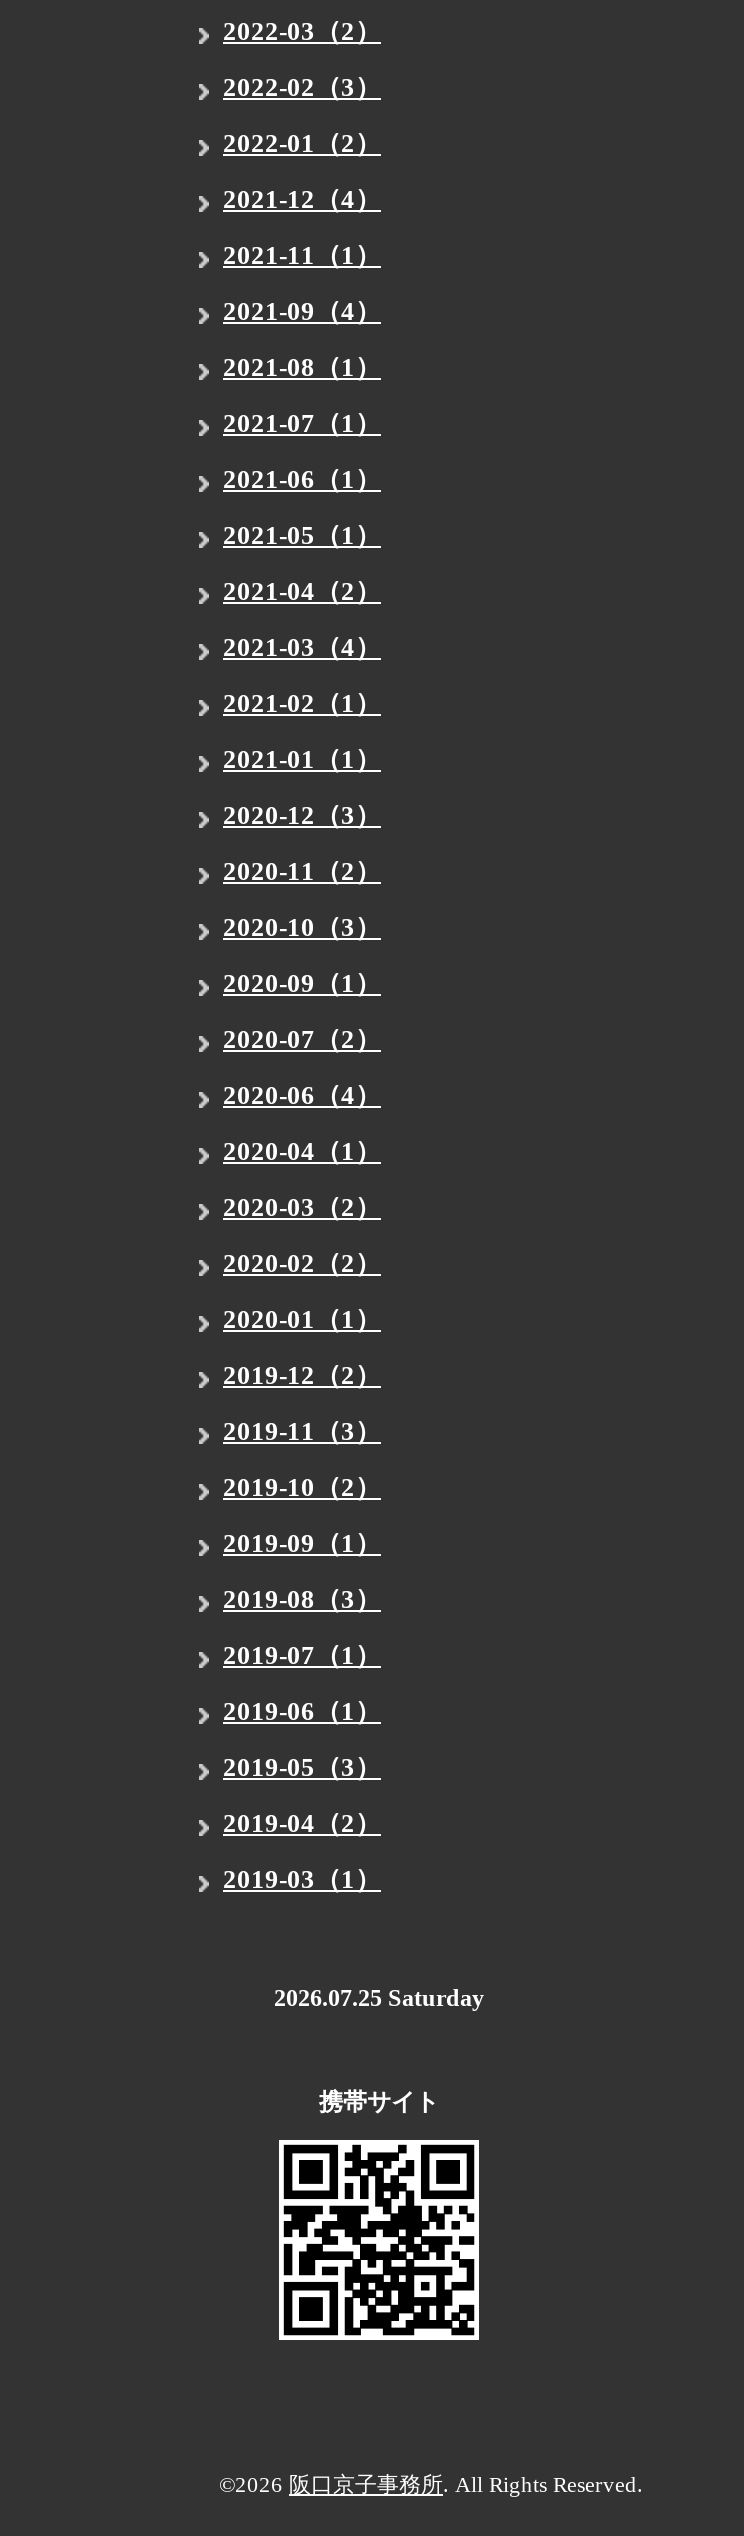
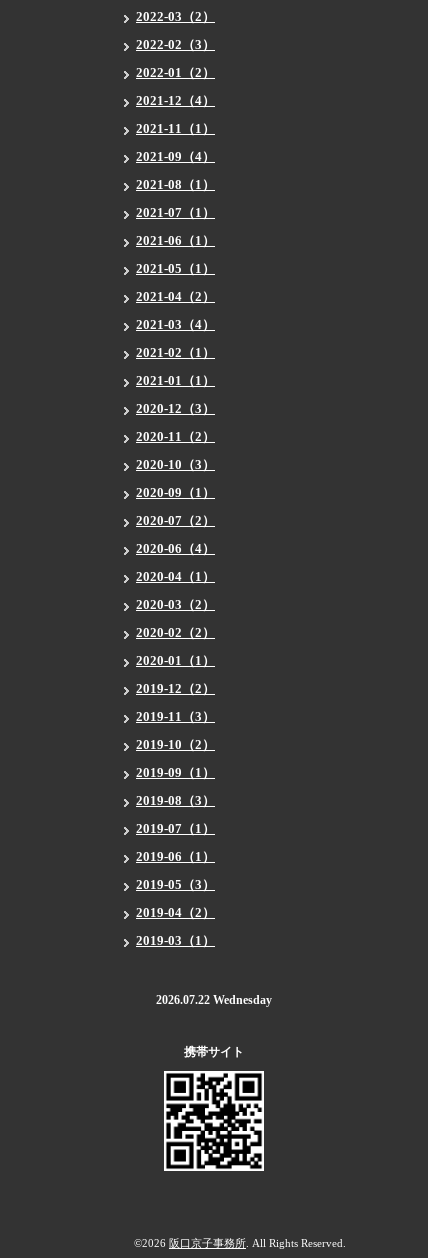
[274,1984,484,2012] 2026.07.25 Saturday -> [156,993,272,1007] 2026.07.22 Wednesday

